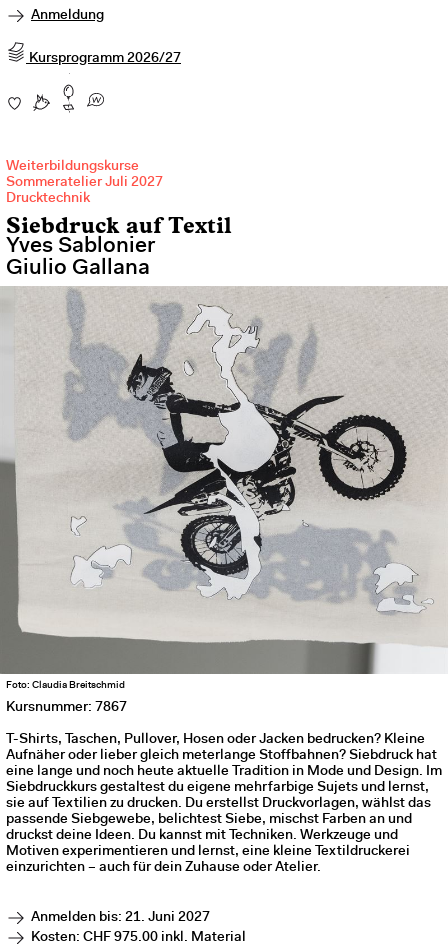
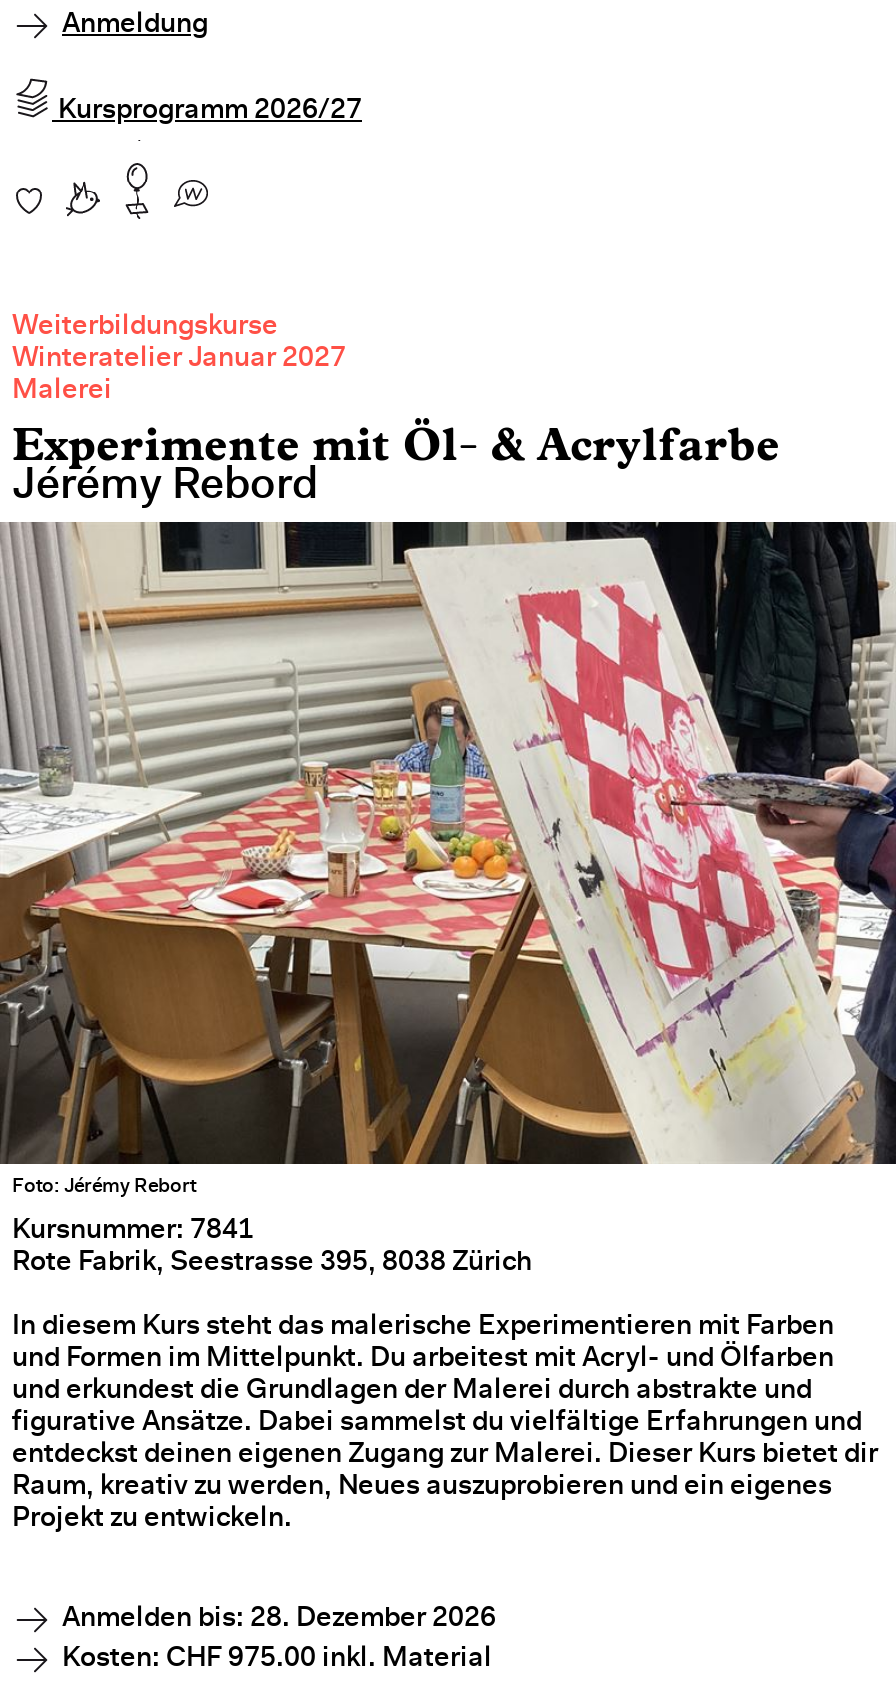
[6,176,232,280] Sommeratelier Juli 2027 | Drucktechnik | Siebdruck auf Textil | Yves Sablonier | Giulio Gallana -> [12,346,780,510] Winteratelier Januar 2027 | Malerei | Experimente mit Öl- & Acrylfarbe | Jérémy Rebord
[3,286,445,690] [image] | Foto: Claudia Breitschmid -> [6,519,890,1199] [image] | Foto: Jérémy Rebort
[6,700,127,714] Kursnummer: 7867 -> [12,1219,532,1279] Kursnummer: 7841 | Rote Fabrik, Seestrasse 395, 8038 Zürich
[6,732,442,874] T-Shirts, Taschen, Pullover, Hosen oder Jacken bedrucken? Kleine | Aufnäher oder lieber gleich meterlange Stoffbahnen? Siebdruck hat | eine lange und noch heute aktuelle Tradition in Mode und Design. Im | Siebdruckkurs gestaltest du eigene mehrfarbige Sujets und lernst, | sie auf Textilien zu drucken. Du erstellst Druckvorlagen, wählst das | passende Siebgewebe, belichtest Siebe, mischst Farben an und | druckst deine Ideen. Du kannst mit Techniken. Werkzeuge und | Motiven experimentieren und lernst, eine kleine Textildruckerei | einzurichten – auch für dein Zuhause oder Atelier. -> [12,1315,878,1535] In diesem Kurs steht das malerische Experimentieren mit Farben | und Formen im Mittelpunkt. Du arbeitest mit Acryl- und Ölfarben | und erkundest die Grundlagen der Malerei durch abstrakte und | figurative Ansätze. Dabei sammelst du vielfältige Erfahrungen und | entdeckst deinen eigenen Zugang zur Malerei. Dieser Kurs bietet dir | Raum, kreativ zu werden, Neues auszuprobieren und ein eigenes | Projekt zu entwickeln.
[31,910,210,924] Anmelden bis: 21. Juni 2027 -> [62,1607,496,1635] Anmelden bis: 28. Dezember 2026

